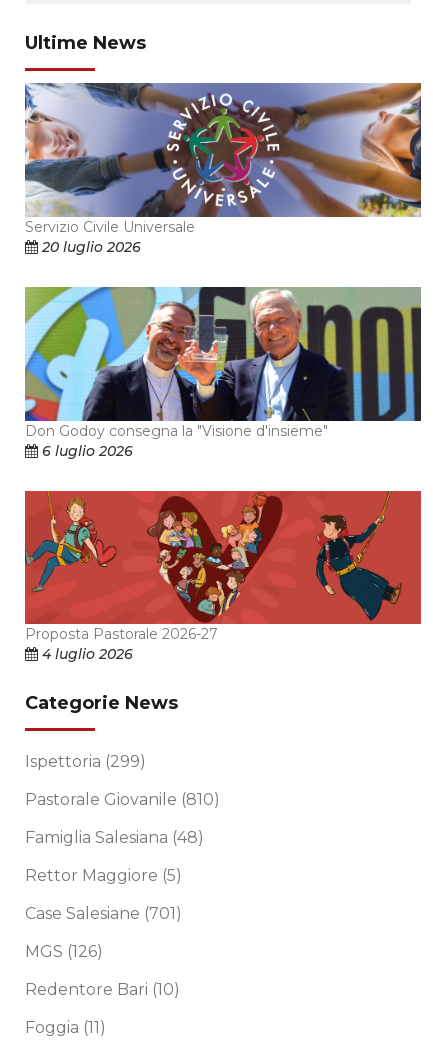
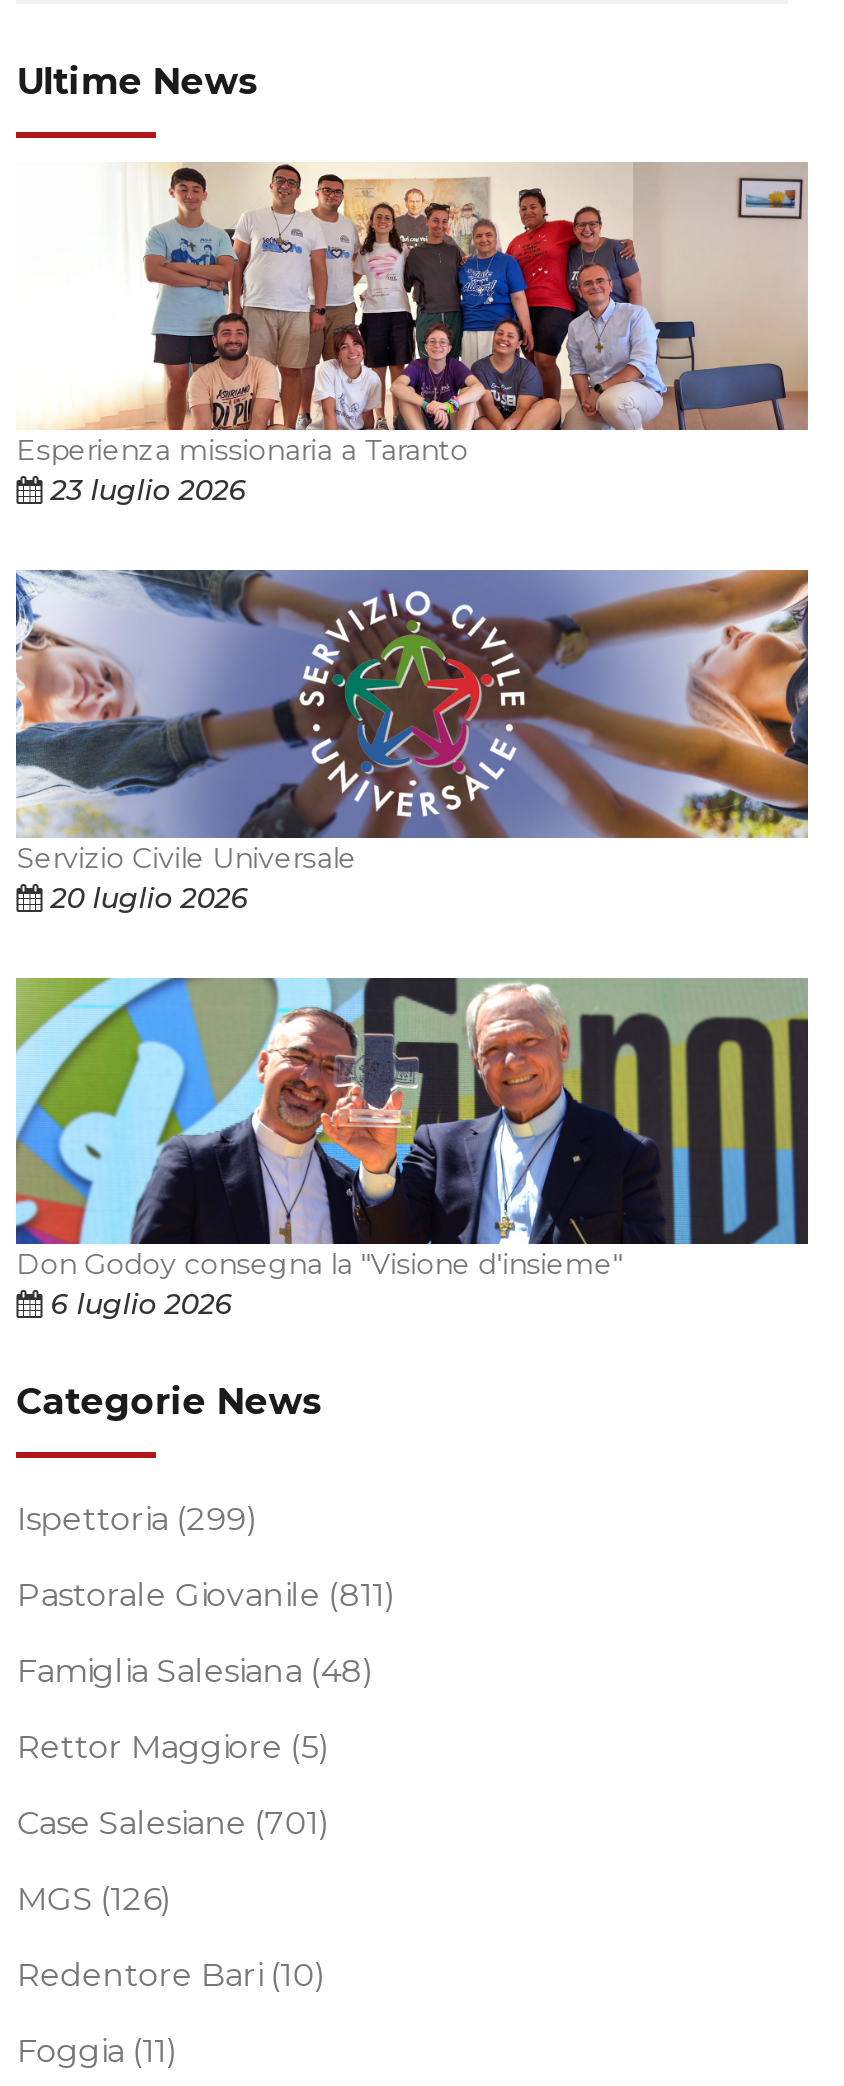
none -> [16,162,810,507] [image] | Esperienza missionaria a Taranto | 23 luglio 2026
moved [23,81,423,459] -> [12,566,812,1323]: [image] | Servizio Civile Universale | 20 luglio 2026 | Don Godoy consegna la "Visione d'insieme" | 6 luglio 2026
[24,490,422,663] [image] | Proposta Pastorale 2026-27 | 4 luglio 2026 -> none
[25,790,220,809] Pastorale Giovanile (810) -> [16,1577,396,1615] Pastorale Giovanile (811)

